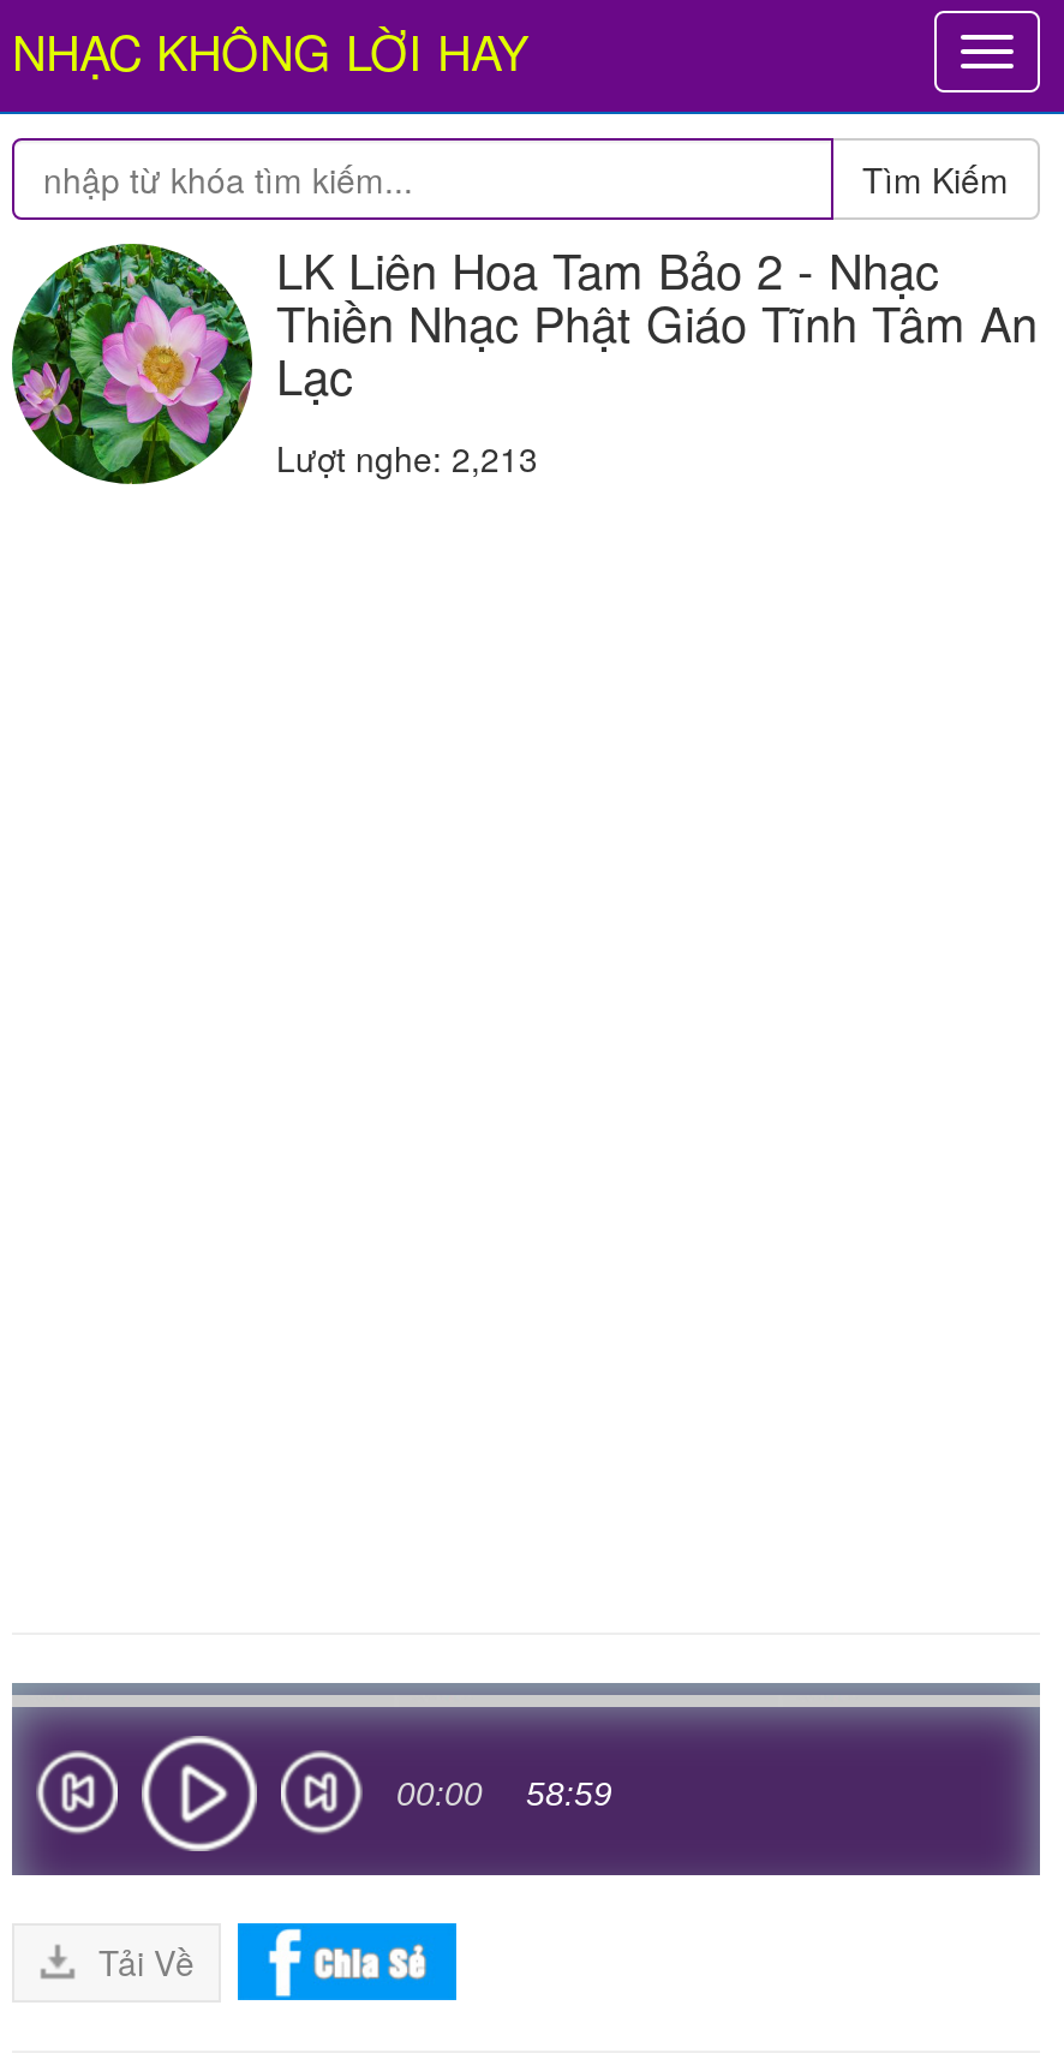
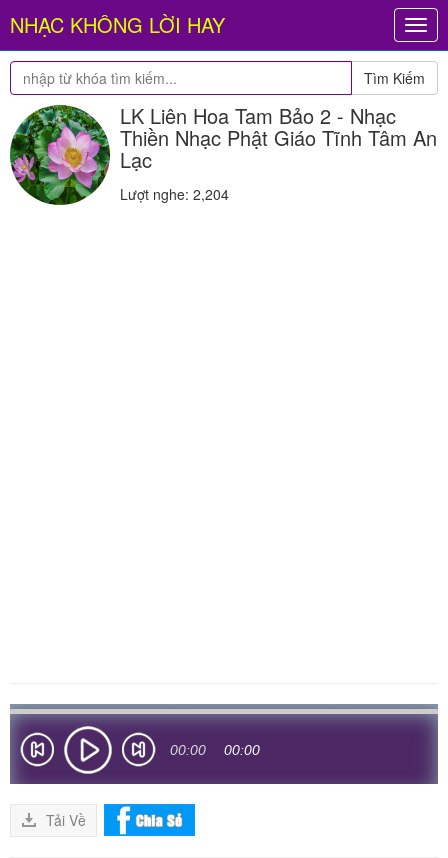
[276,434,538,482] Lượt nghe: 2,213 -> [120,184,229,204] Lượt nghe: 2,204
[396,1774,612,1813] 00:00 58:59 -> [170,742,260,758] 00:00 00:00

